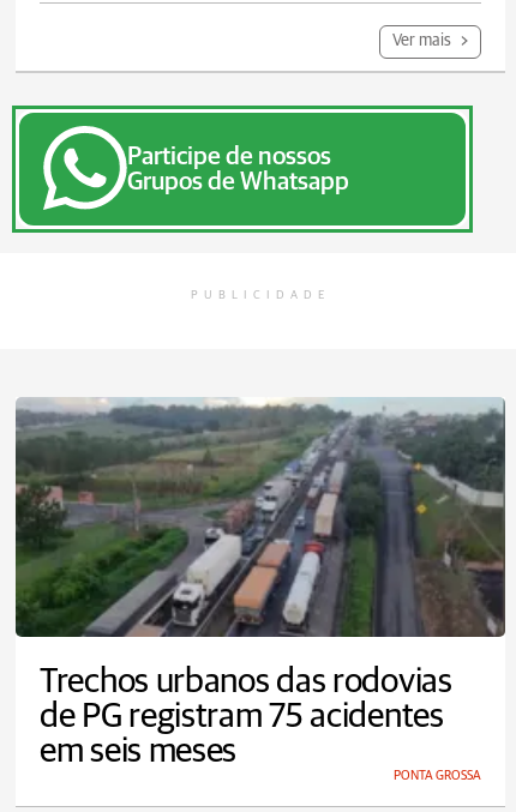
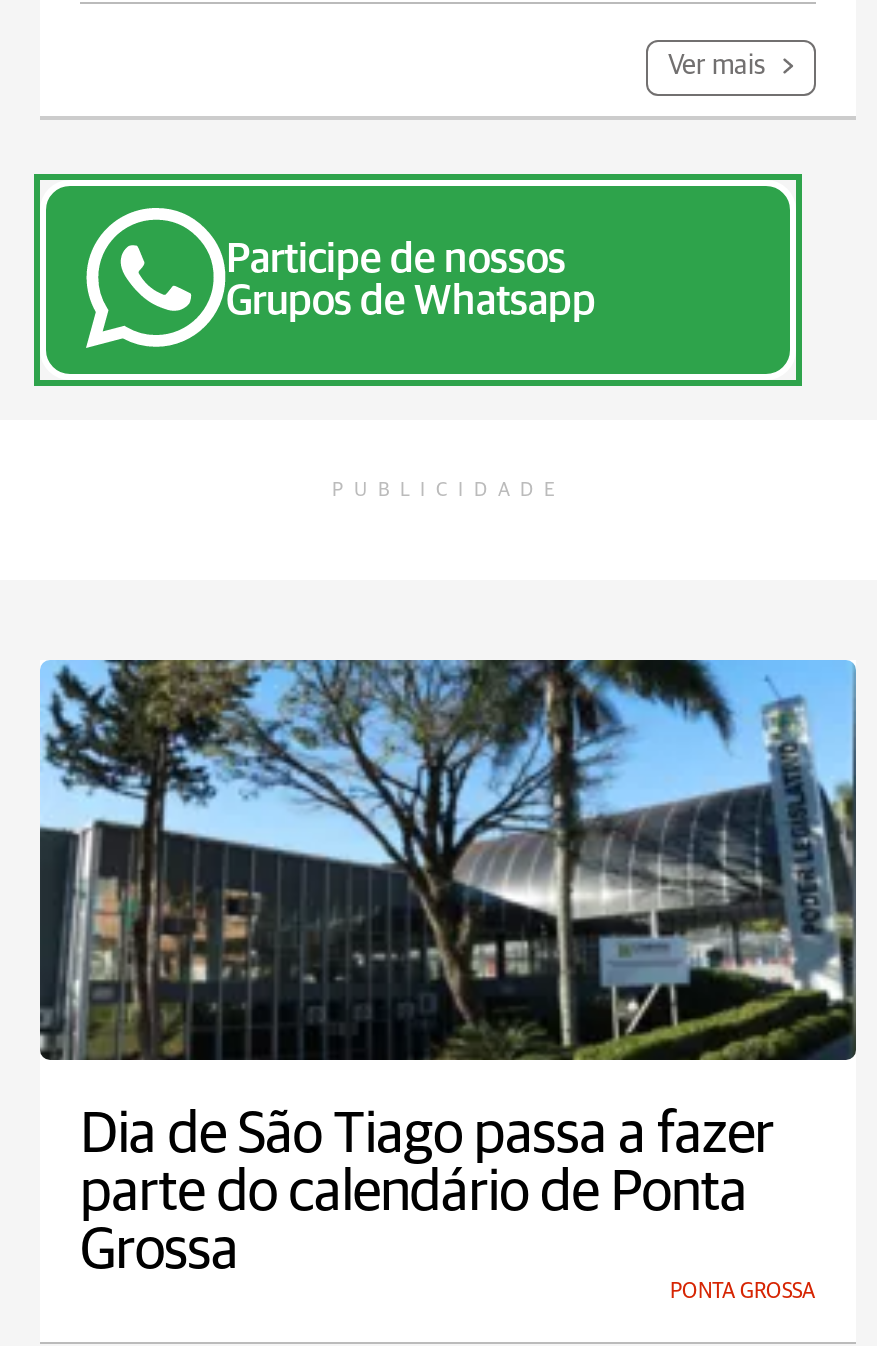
[14,397,505,769] [image] | Trechos urbanos das rodovias | de PG registram 75 acidentes | em seis meses -> [40,658,856,1280] [image] | Dia de São Tiago passa a fazer | parte do calendário de Ponta | Grossa

